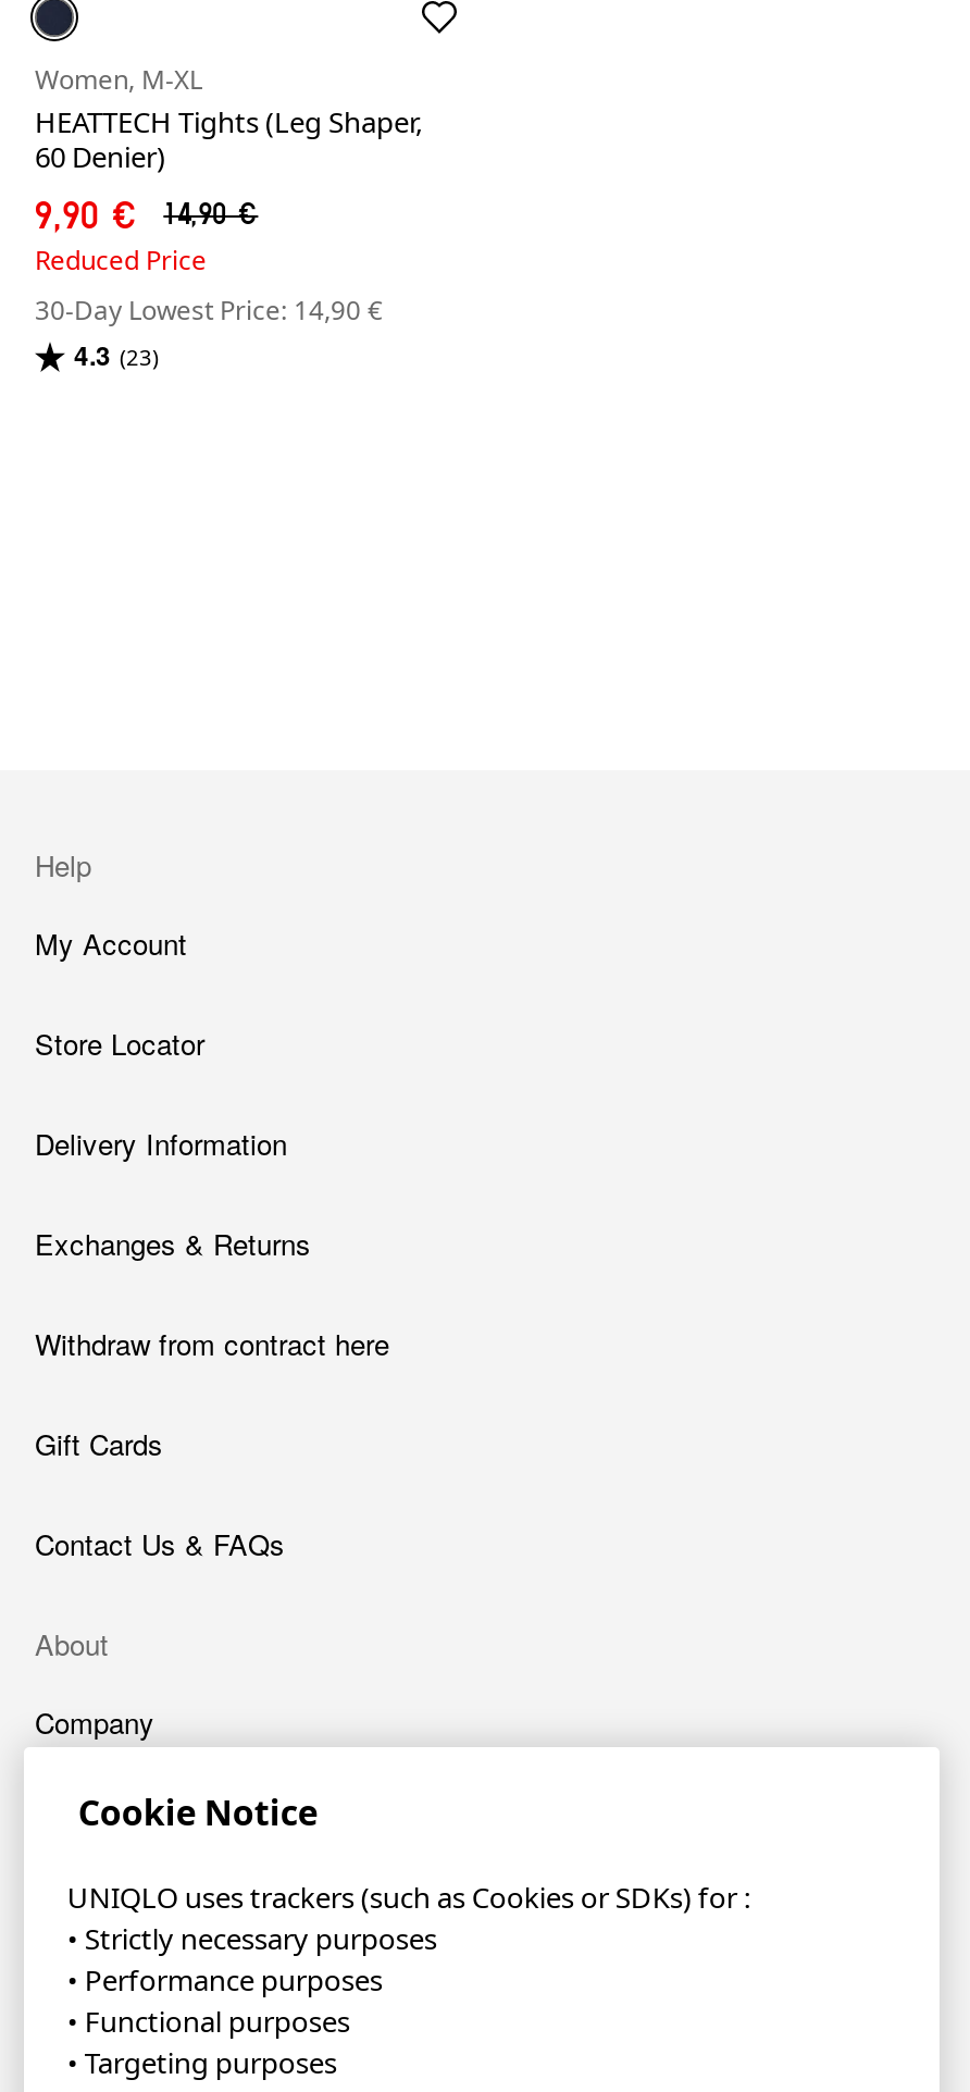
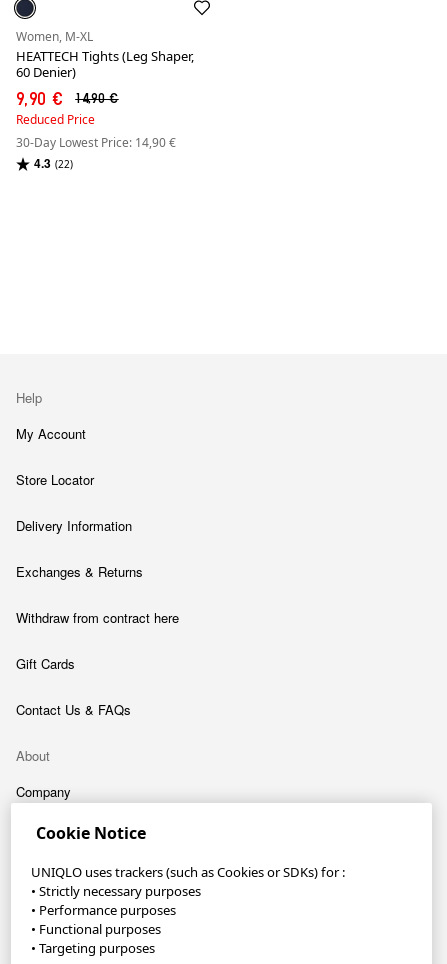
[74,336,159,375] 4.3 (23) -> [34,154,73,172] 4.3 (22)

